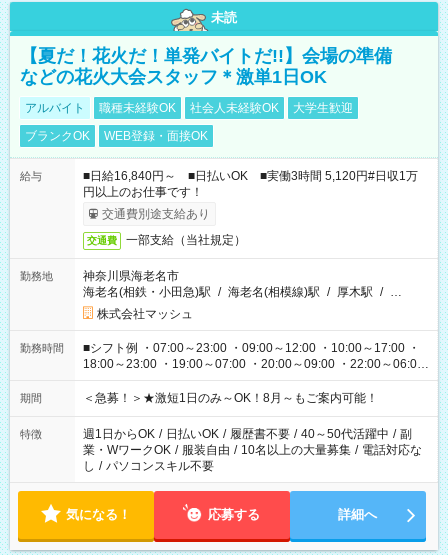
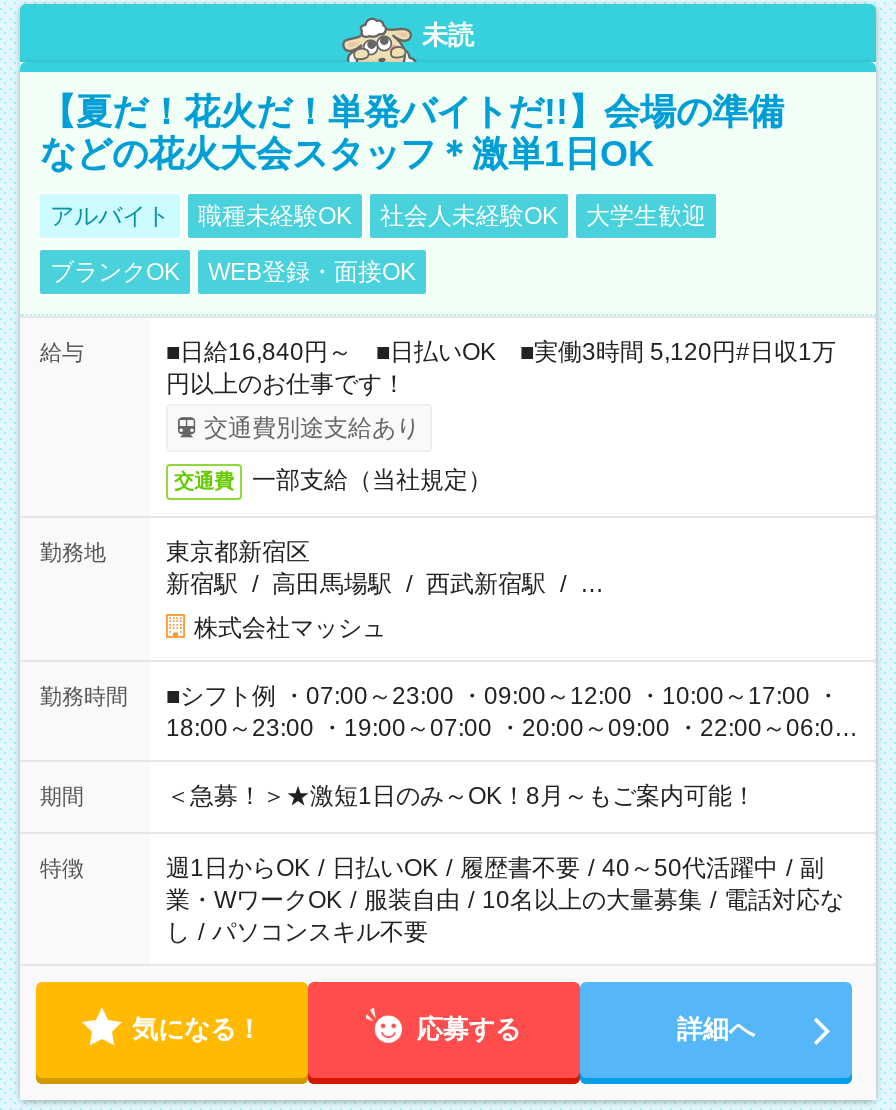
[83,269,402,299] 神奈川県海老名市 | 海老名(相鉄・小田急)駅 / 海老名(相模線)駅 / 厚木駅 / … -> [166,538,604,598] 東京都新宿区 | 新宿駅 / 高田馬場駅 / 西武新宿駅 / …

